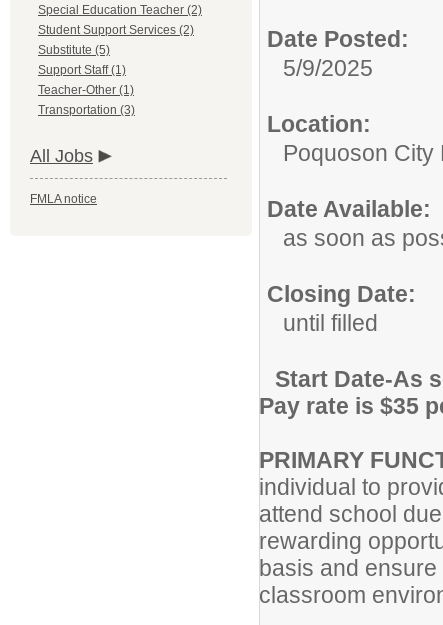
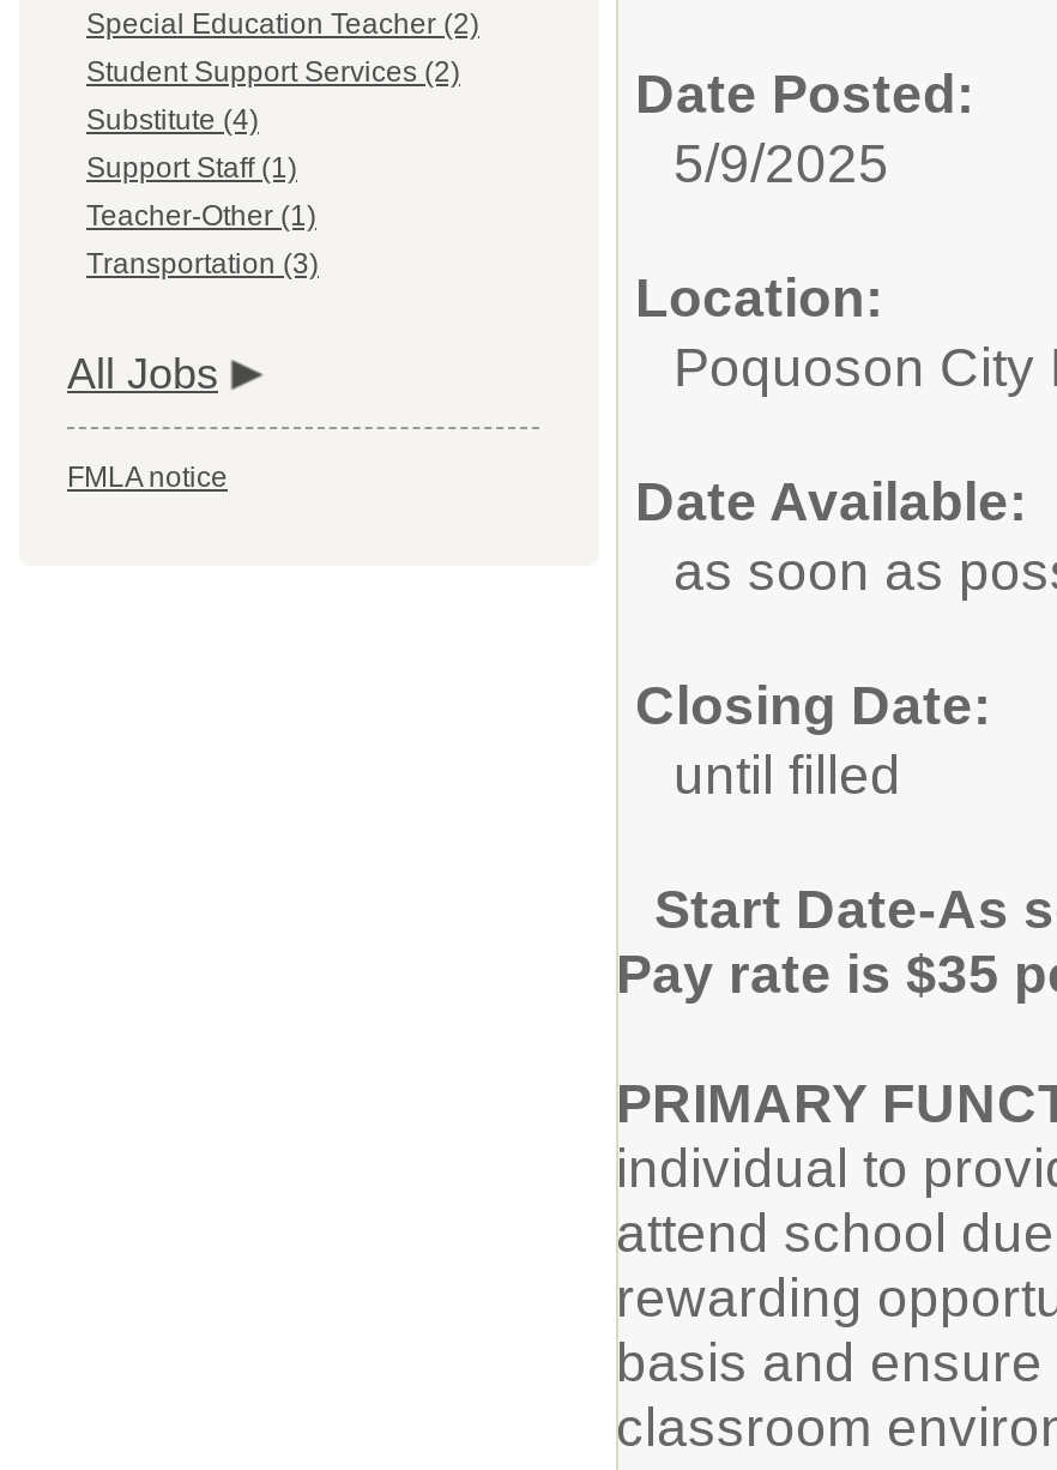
[38,43,110,57] Substitute (5) -> [86,103,259,137] Substitute (4)

